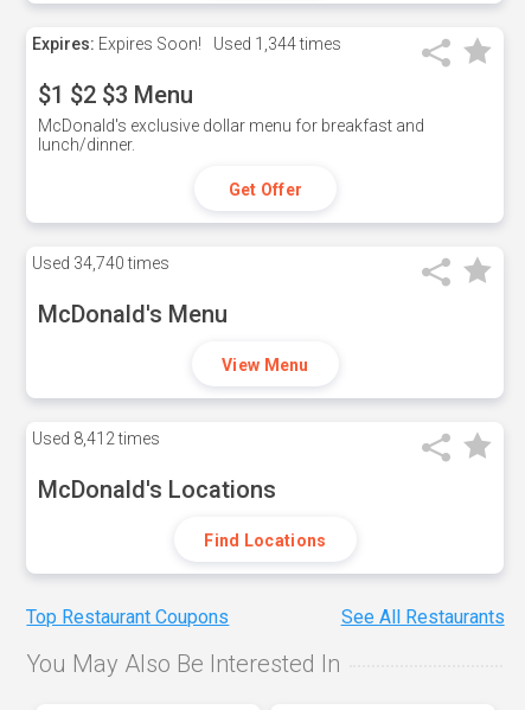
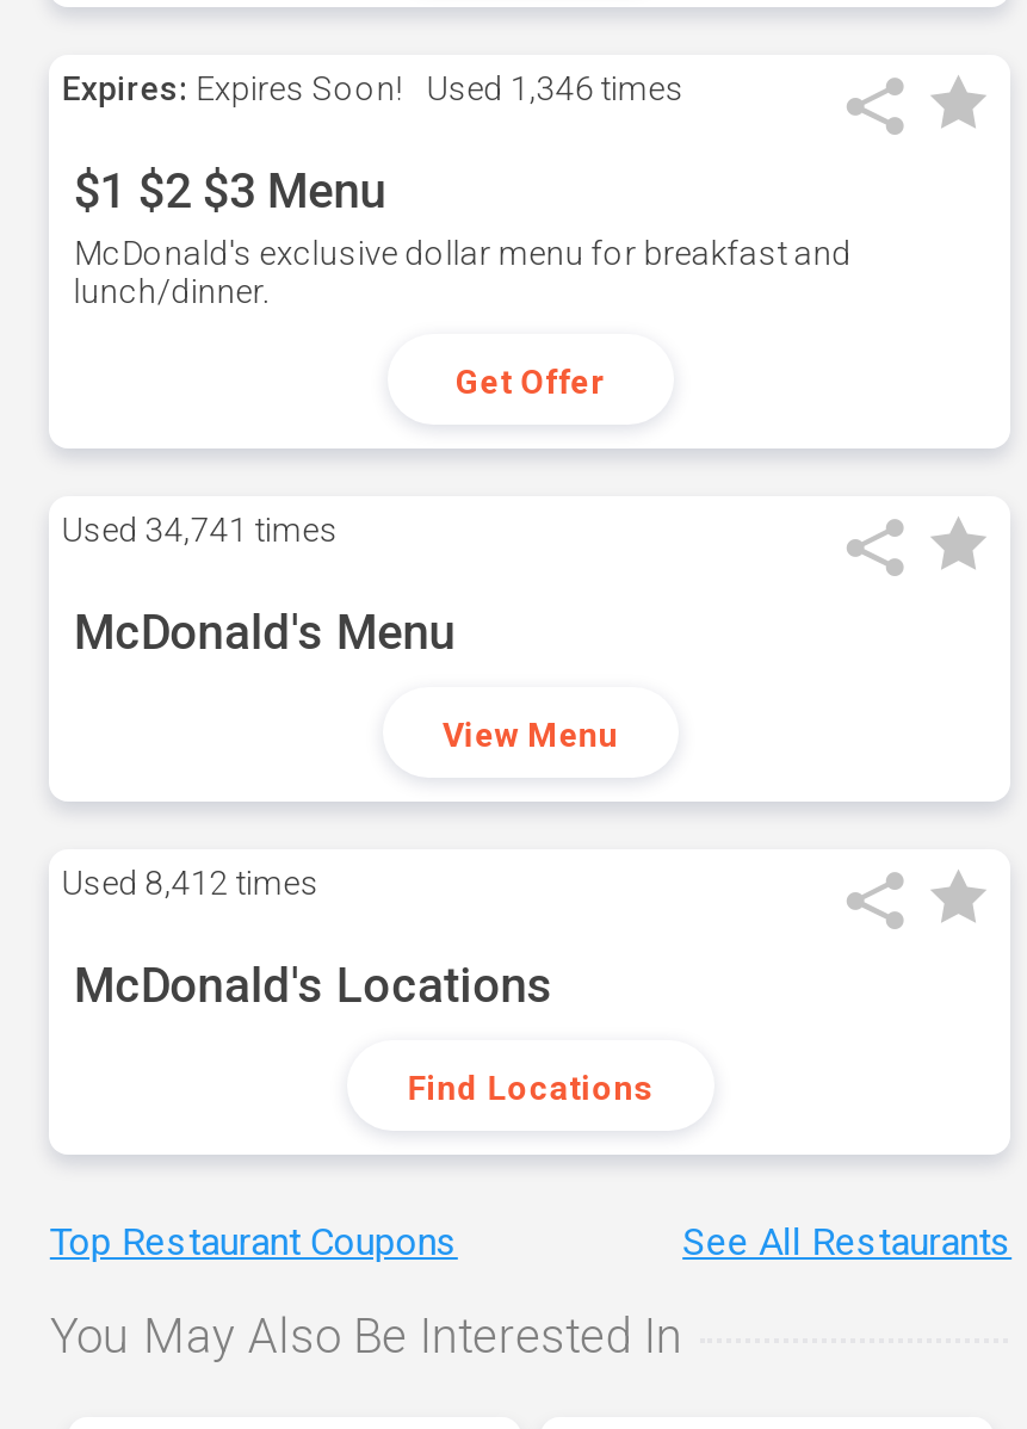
[32,34,342,53] Expires: Expires Soon! Used 1,344 times -> [62,69,684,107] Expires: Expires Soon! Used 1,346 times
[32,254,170,273] Used 34,740 times -> [62,511,339,549] Used 34,741 times

